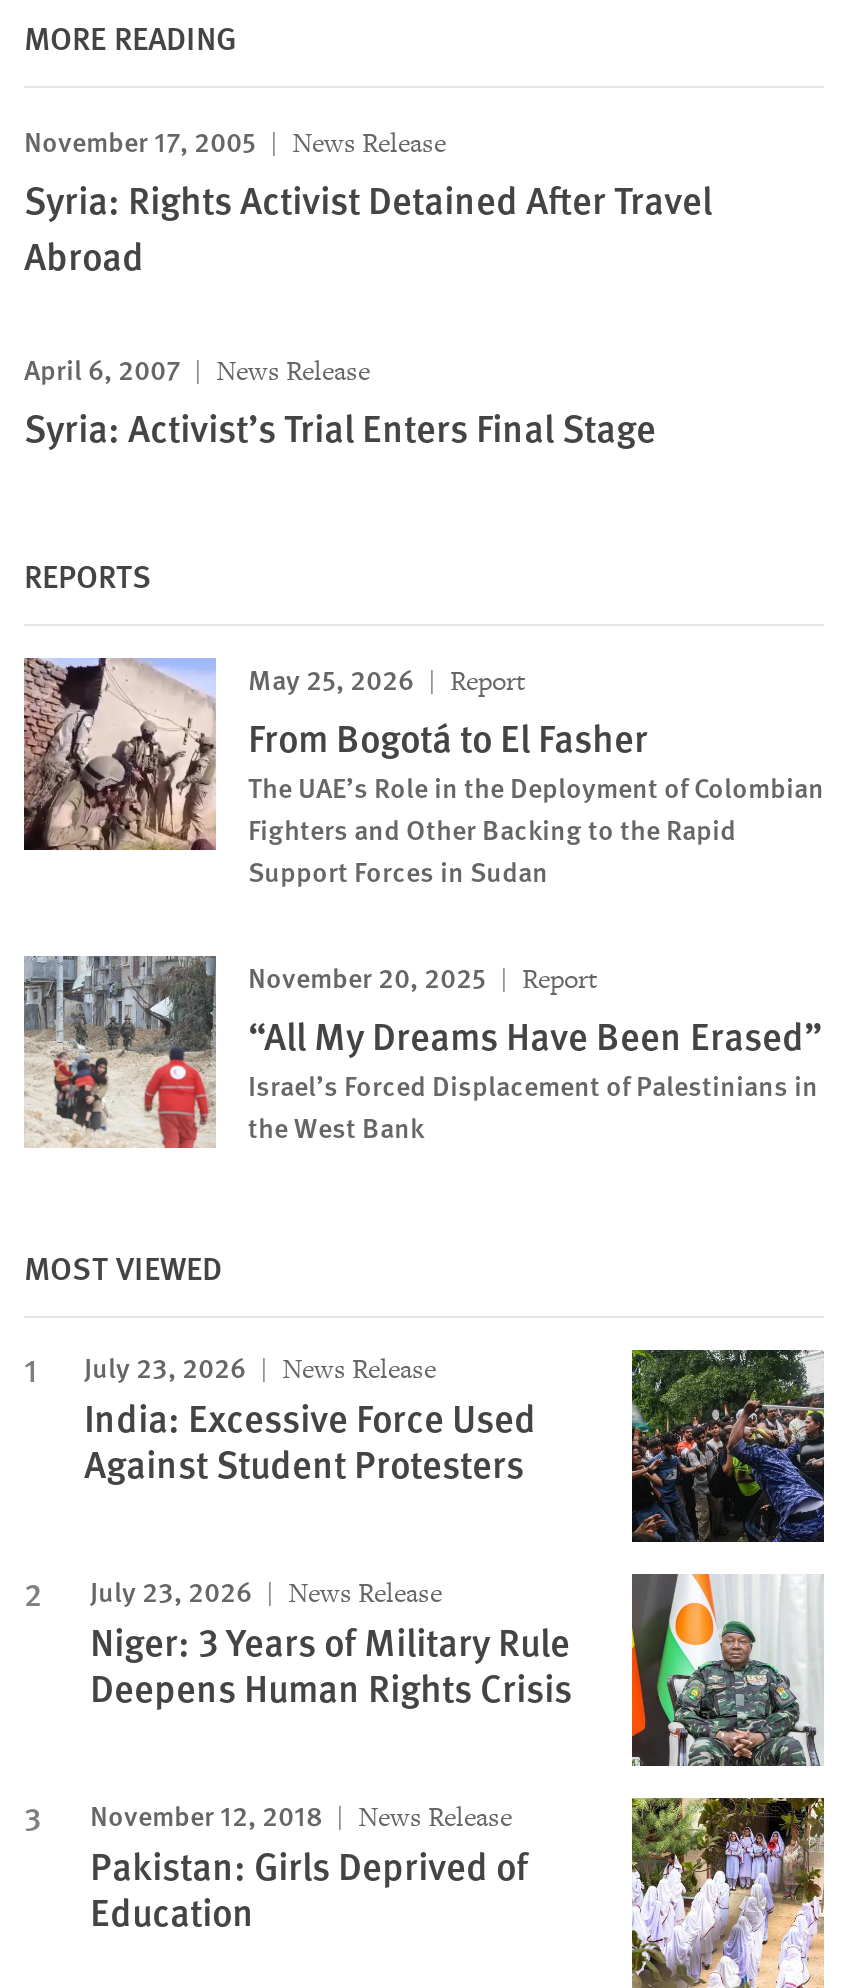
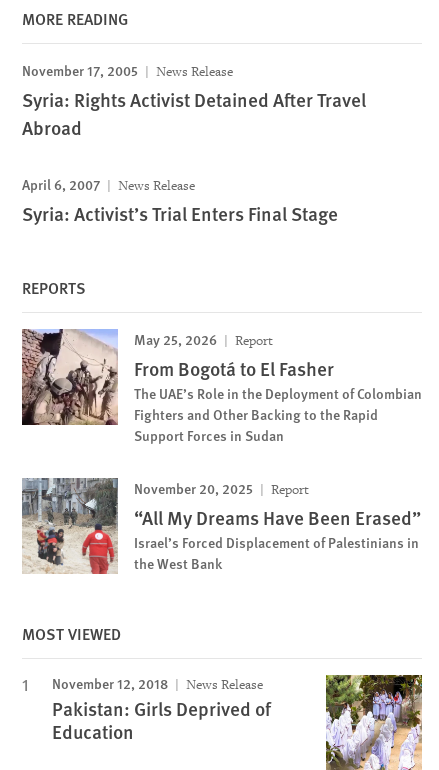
[84,1346,826,1714] [image] | July 23, 2026 | News Release | India: Excessive Force Used | Against Student Protesters | July 23, 2026 | News Release | Niger: 3 Years of Military Rule | Deepens Human Rights Crisis -> none
[630,1572,824,1768] [image] -> none

